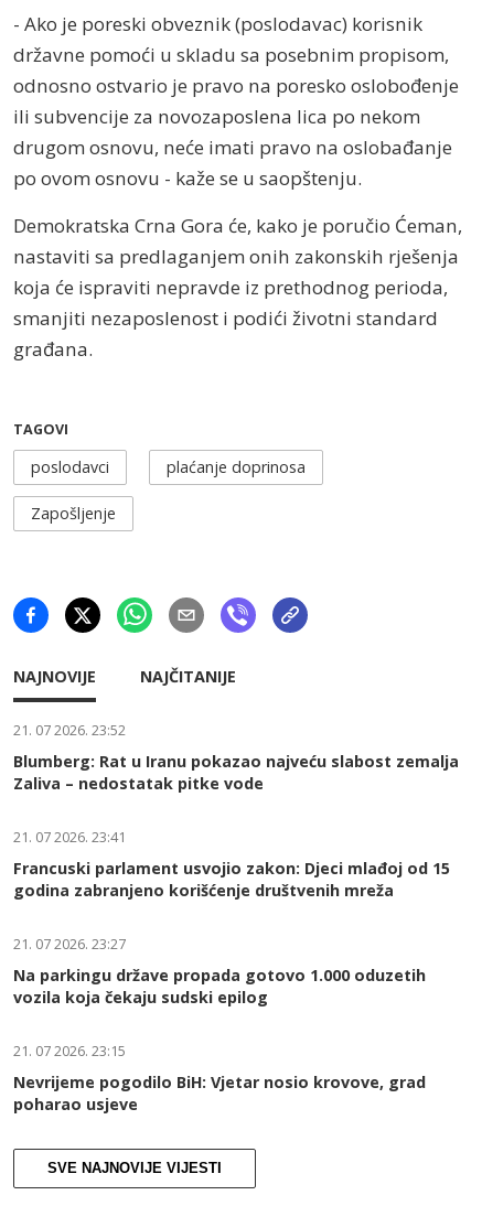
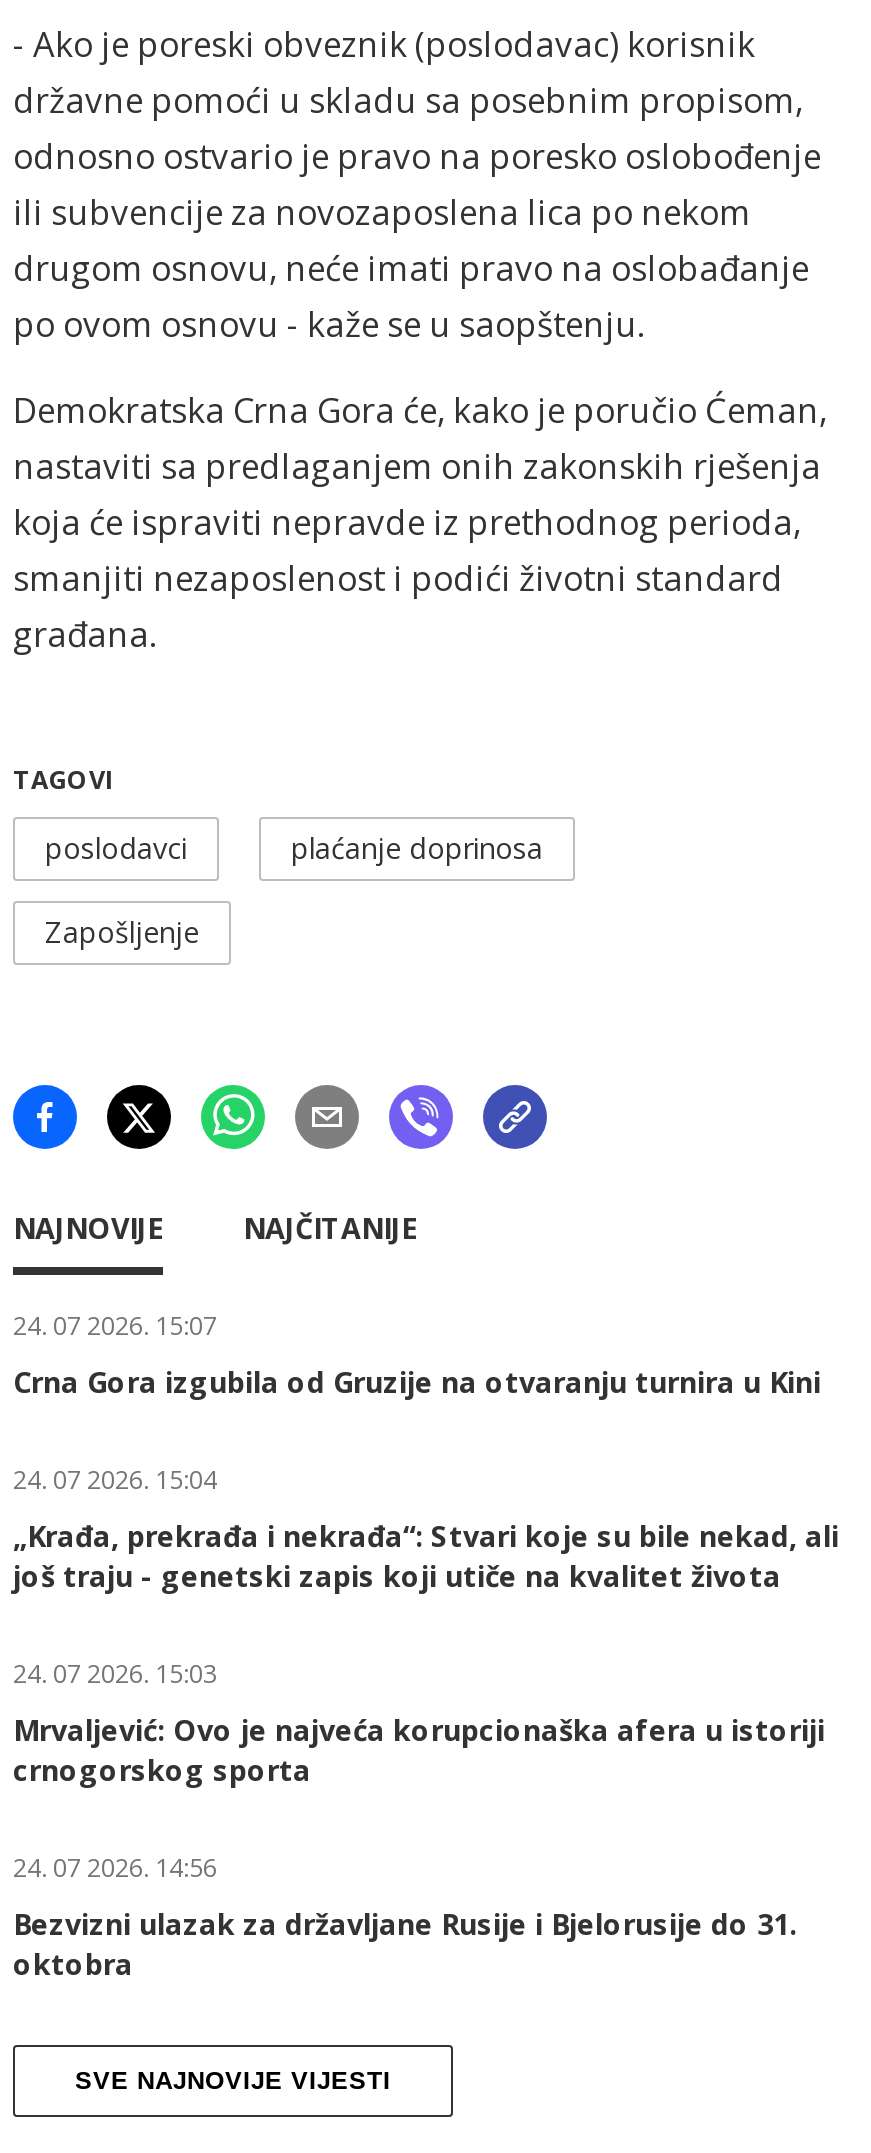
[13,721,126,740] 21. 07 2026. 23:52 -> [13,1309,217,1343] 24. 07 2026. 15:07
[13,751,459,794] Blumberg: Rat u Iranu pokazao najveću slabost zemalja | Zaliva – nedostatak pitke vode -> [13,1363,821,1401] Crna Gora izgubila od Gruzije na otvaranju turnira u Kini
[13,828,126,847] 21. 07 2026. 23:41 -> [13,1463,217,1497] 24. 07 2026. 15:04
[13,858,450,901] Francuski parlament usvojio zakon: Djeci mlađoj od 15 | godina zabranjeno korišćenje društvenih mreža -> [13,1517,839,1595] „Krađa, prekrađa i nekrađa“: Stvari koje su bile nekad, ali | još traju - genetski zapis koji utiče na kvalitet života
[13,935,126,953] 21. 07 2026. 23:27 -> [13,1657,217,1691] 24. 07 2026. 15:03
[13,964,426,1007] Na parkingu države propada gotovo 1.000 oduzetih | vozila koja čekaju sudski epilog -> [13,1711,825,1789] Mrvaljević: Ovo je najveća korupcionaška afera u istoriji | crnogorskog sporta
[13,1042,126,1060] 21. 07 2026. 23:15 -> [13,1851,217,1885] 24. 07 2026. 14:56
[13,1071,426,1114] Nevrijeme pogodilo BiH: Vjetar nosio krovove, grad | poharao usjeve -> [13,1905,797,1983] Bezvizni ulazak za državljane Rusije i Bjelorusije do 31. | oktobra

